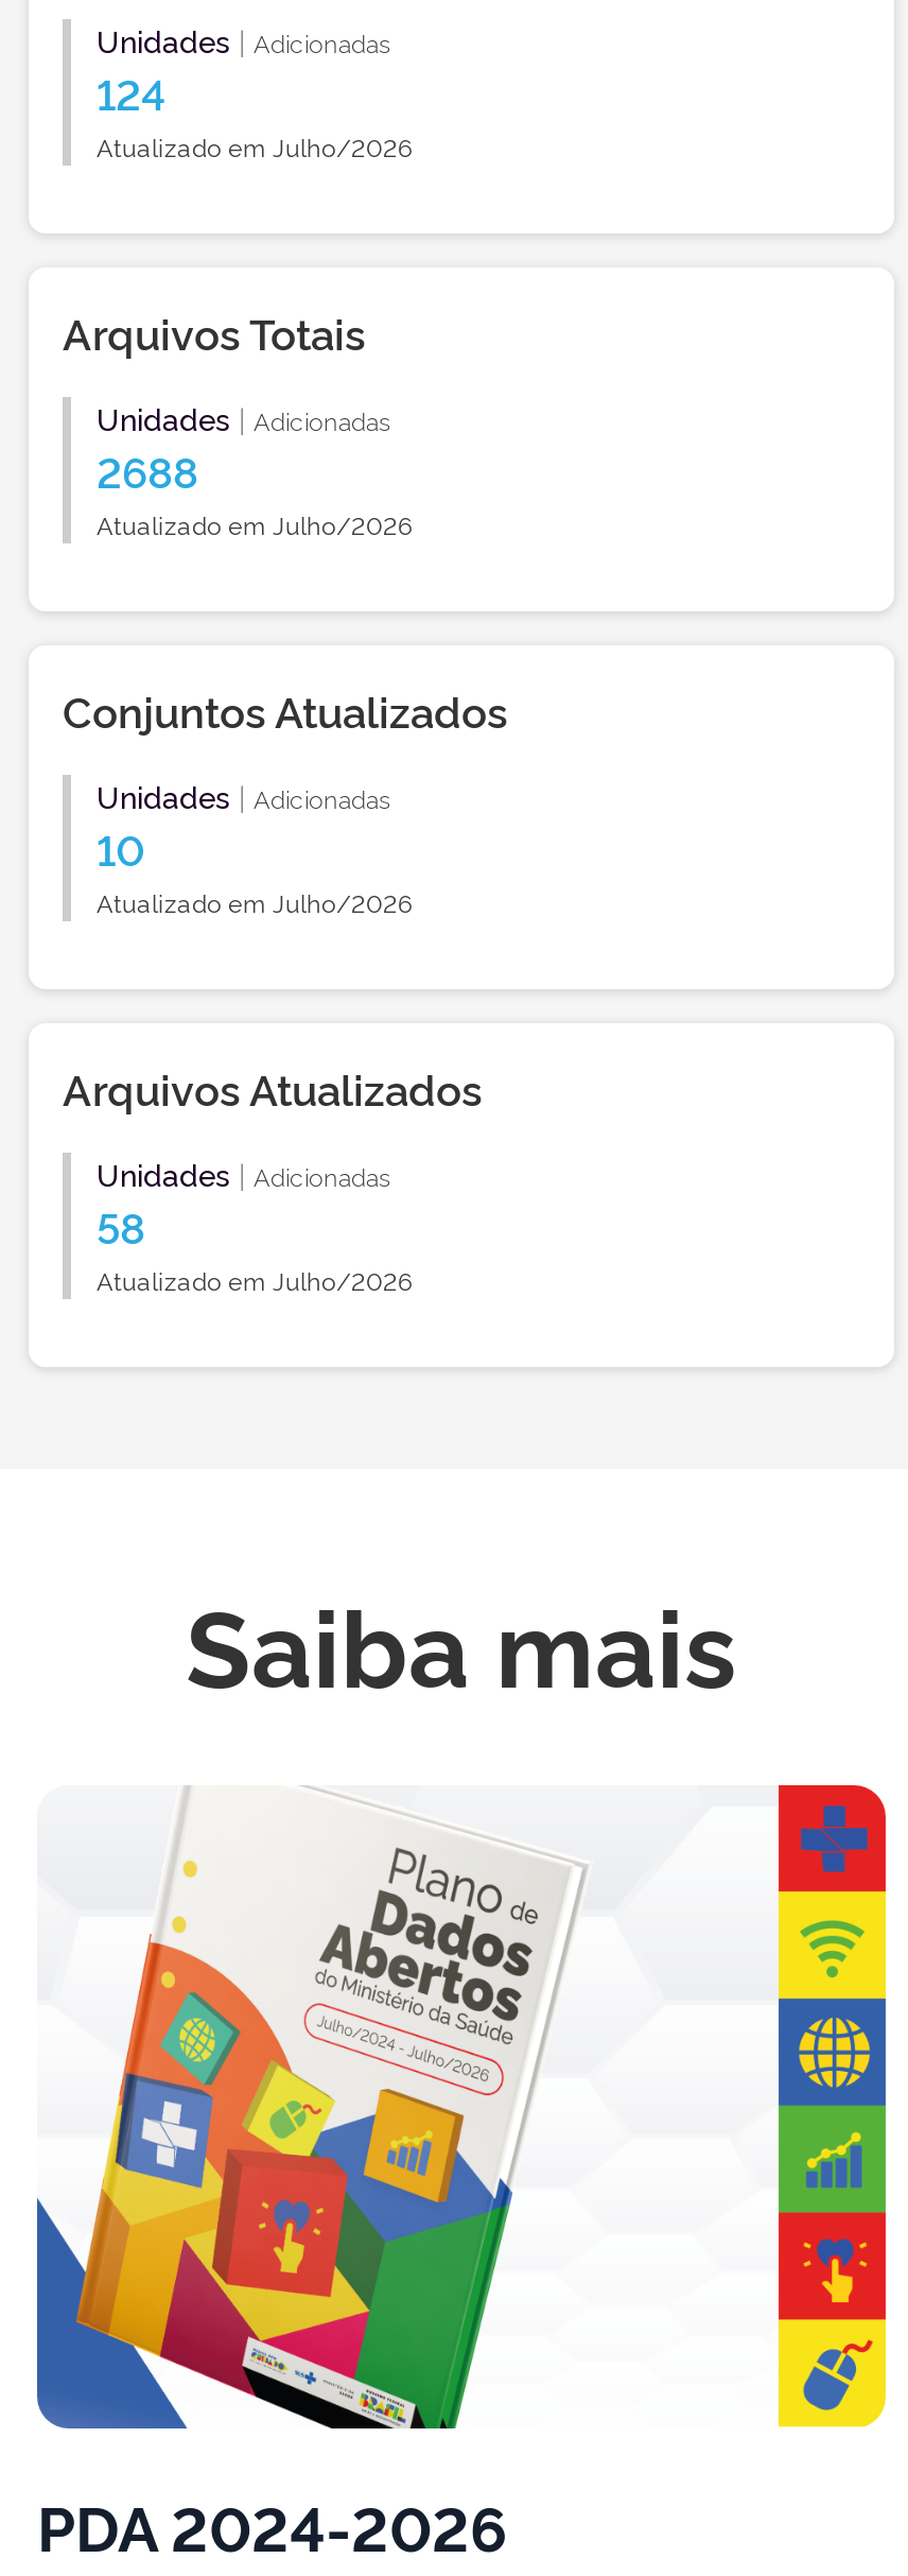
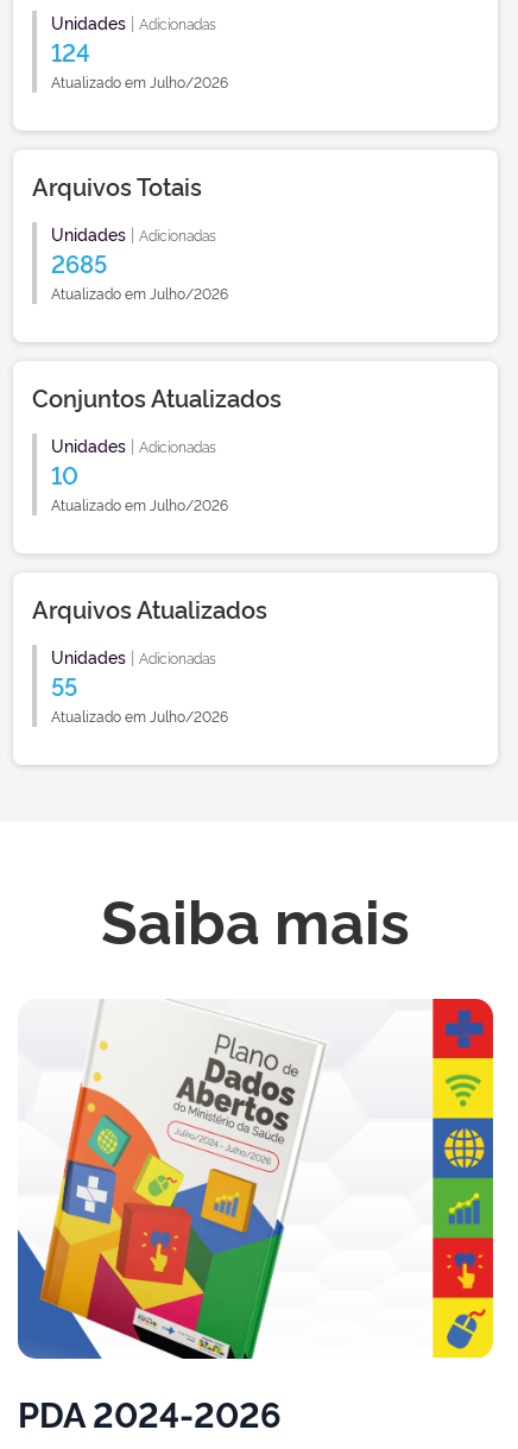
[97,438,198,498] 2688 -> [51,245,107,279] 2685
[97,1194,145,1254] 58 -> [51,668,77,701] 55

